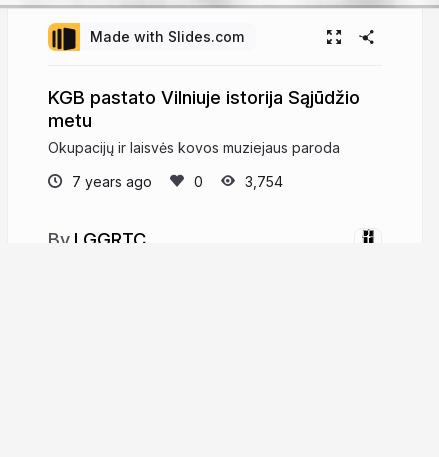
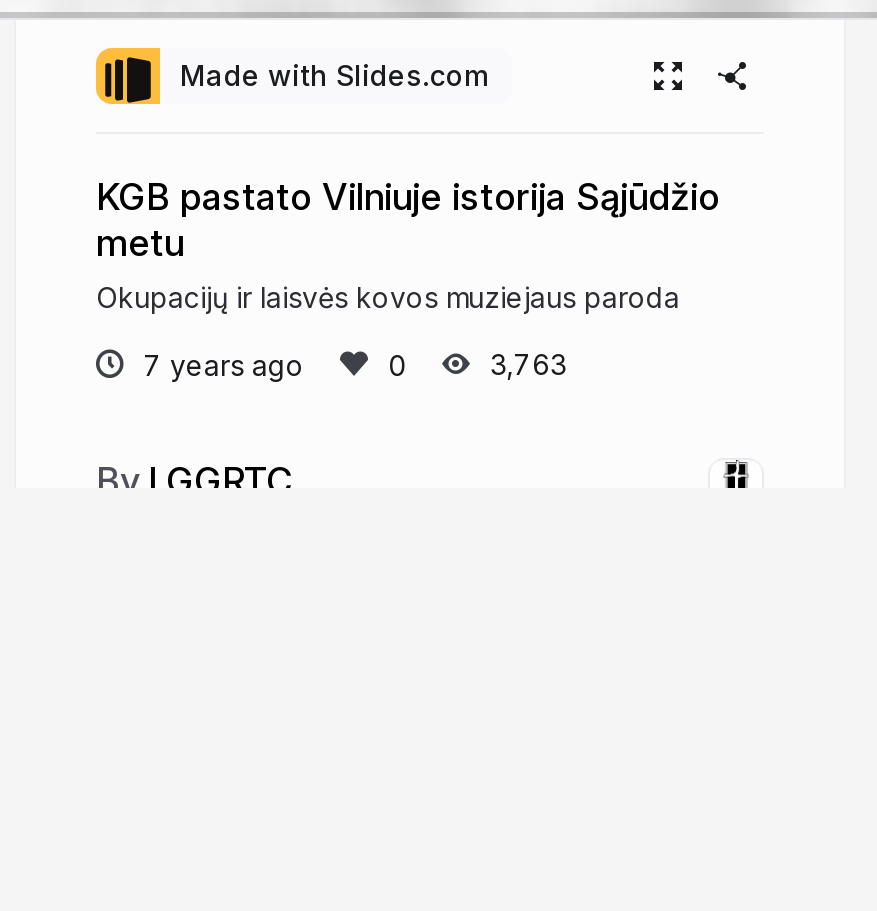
[245,173,283,190] 3,754 -> [490,347,566,381] 3,763

